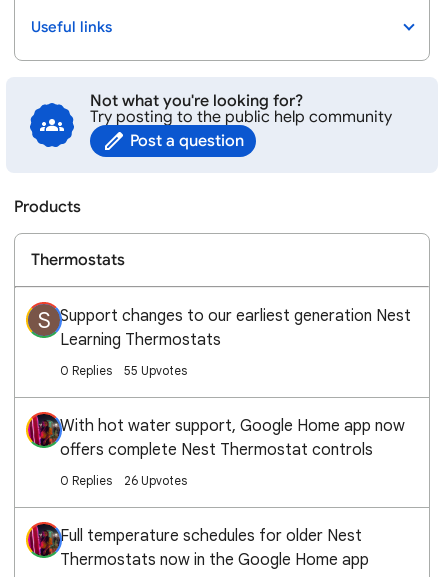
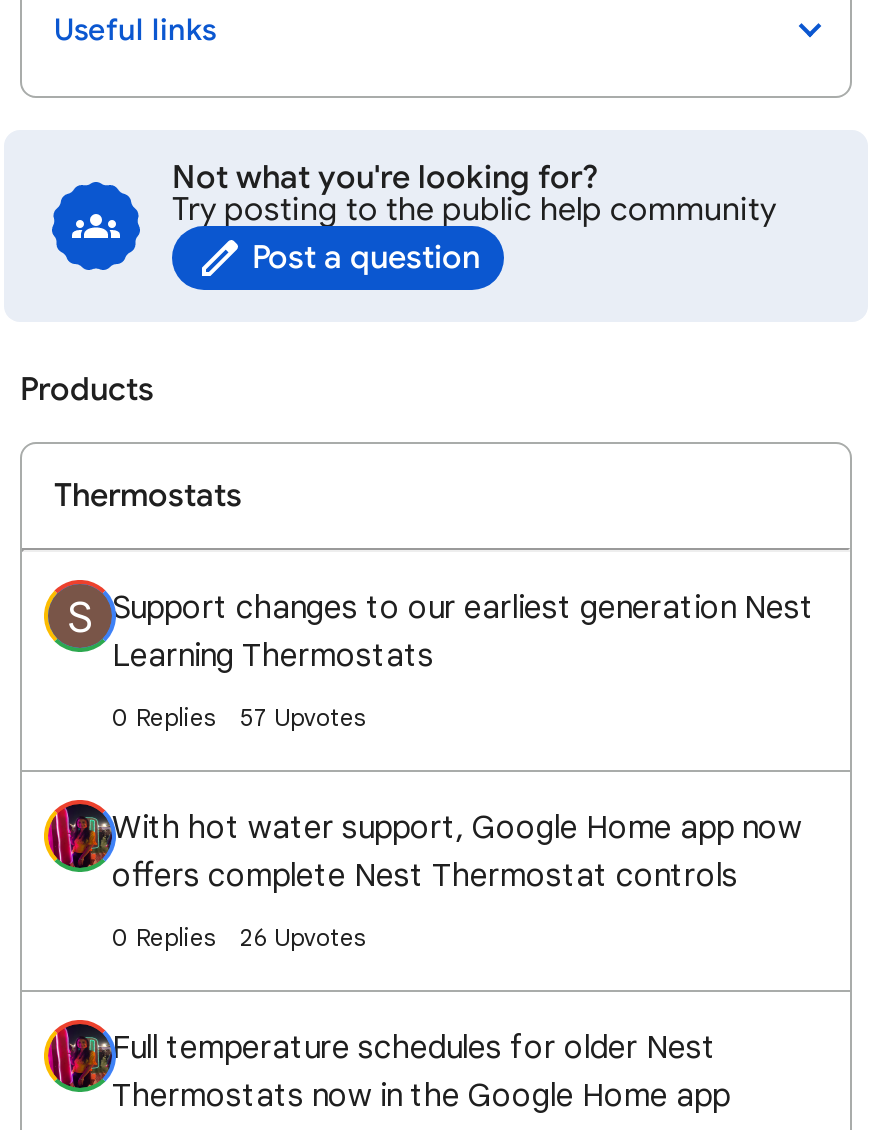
[124,363,187,378] 55 Upvotes -> [240,702,366,732] 57 Upvotes

